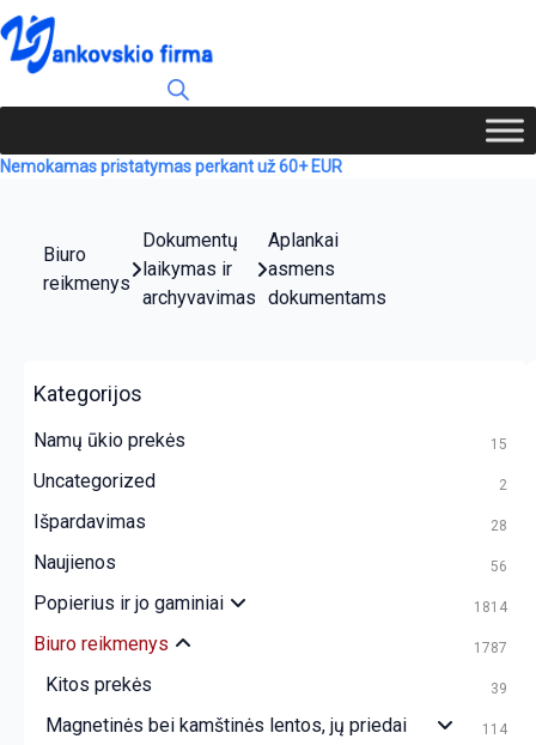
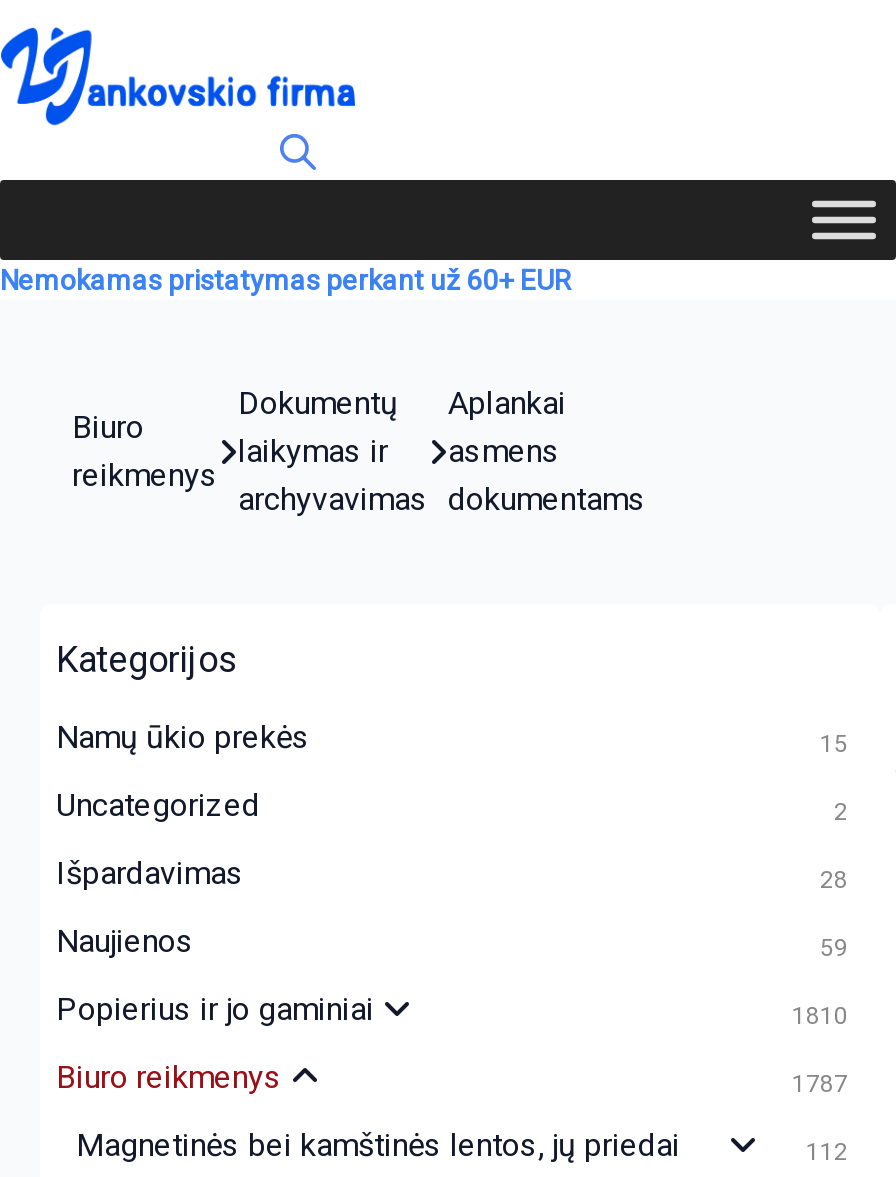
[491,558,507,574] 56 -> [820,933,848,961] 59
[474,598,507,615] 1814 -> [792,1001,848,1029] 1810
[45,673,507,696] Kitos prekės | 39 -> none
[482,720,507,737] 114 -> [806,1137,848,1165] 112

